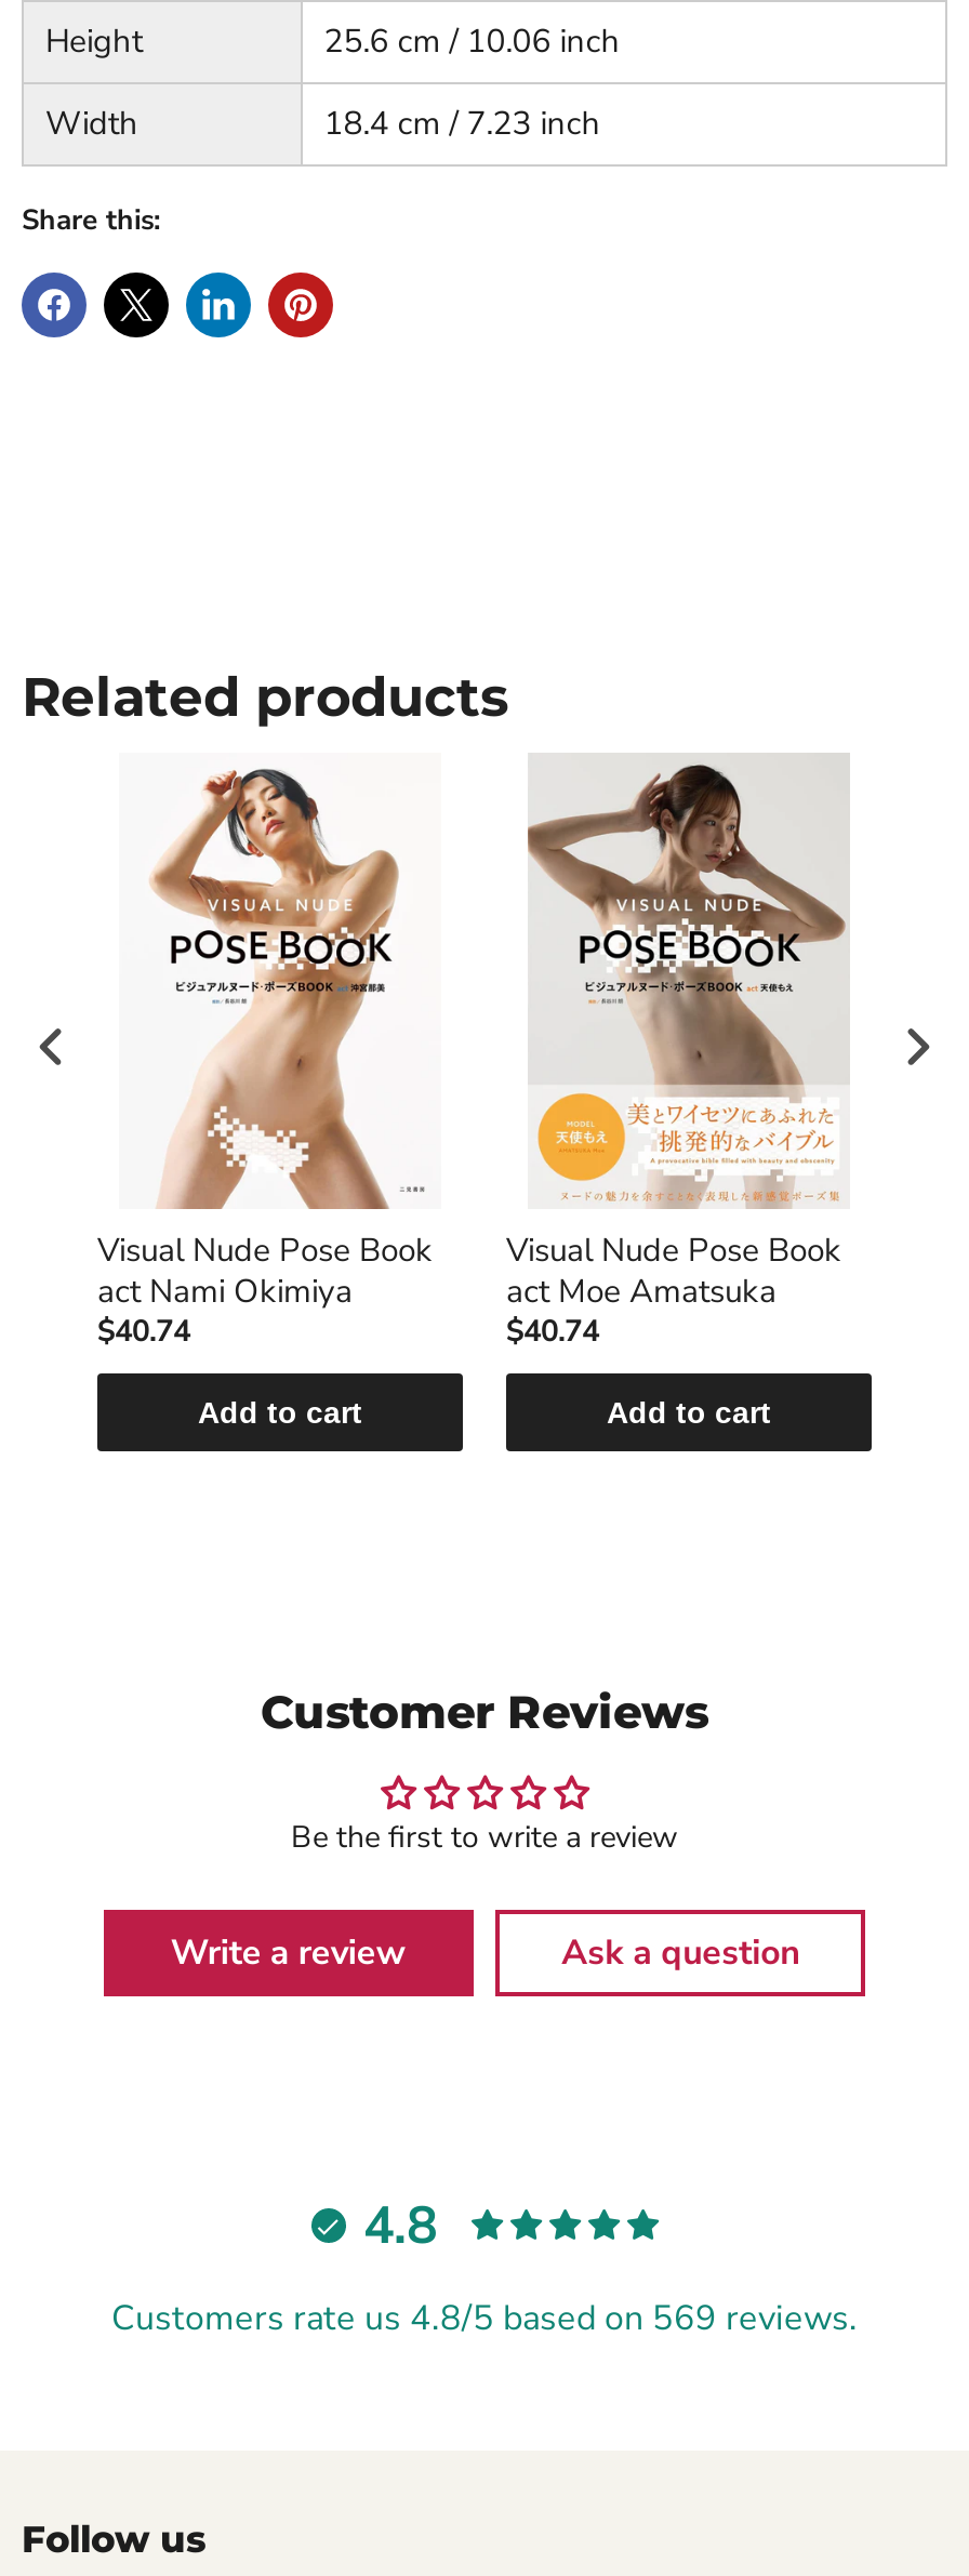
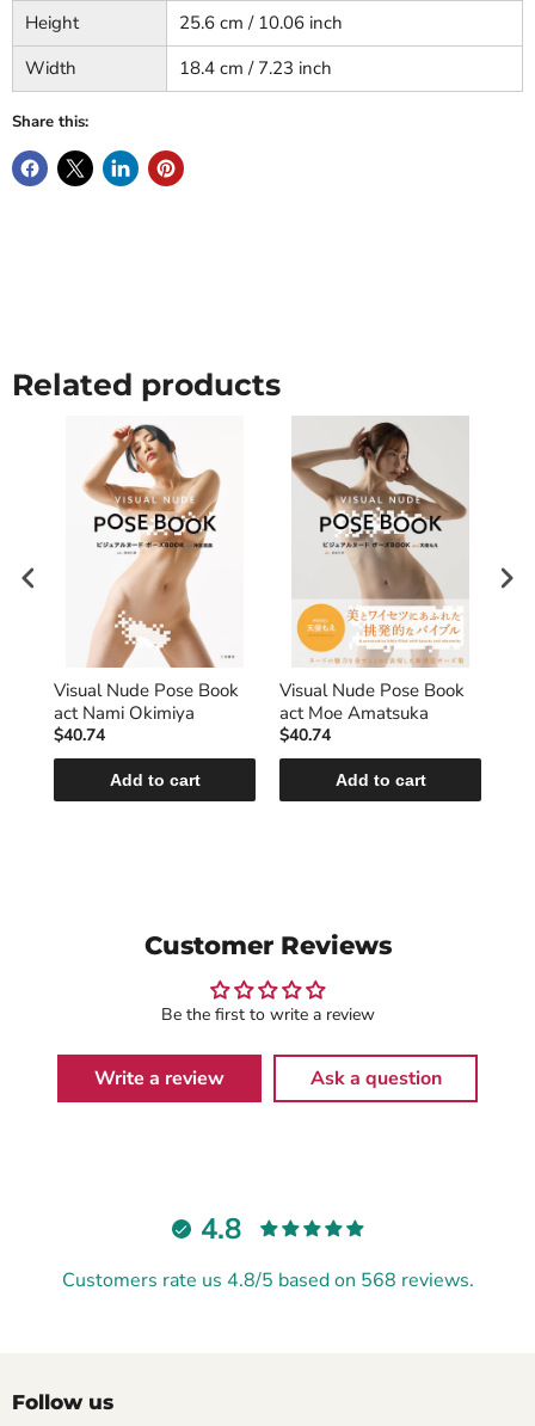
[111,2295,858,2343] Customers rate us 4.8/5 based on 569 reviews. -> [62,1267,473,1294] Customers rate us 4.8/5 based on 568 reviews.

